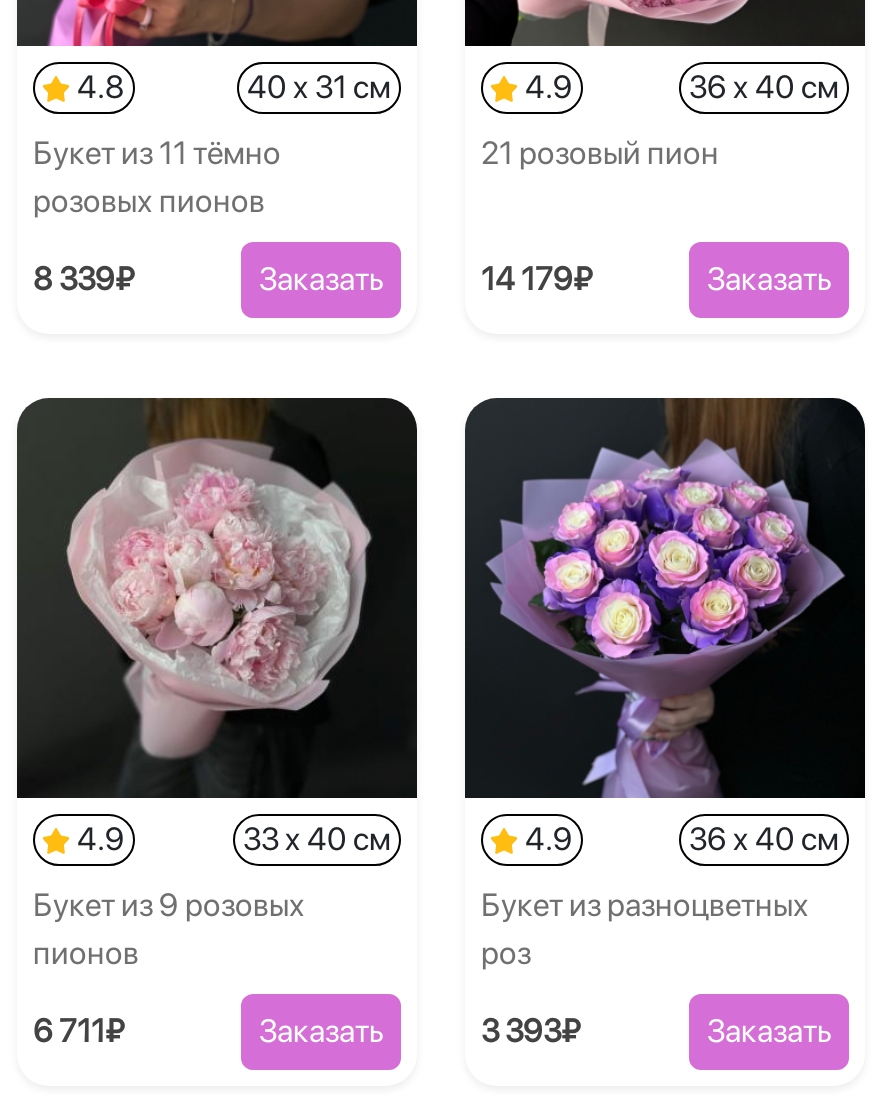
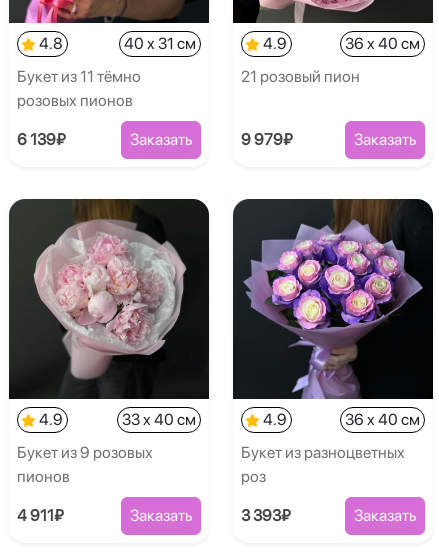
[33,260,135,298] 8 339₽ -> [17,130,66,149] 6 139₽
[481,260,593,298] 14 179₽ -> [241,130,293,149] 9 979₽
[33,1012,125,1050] 6 711₽ -> [17,506,64,525] 4 911₽

